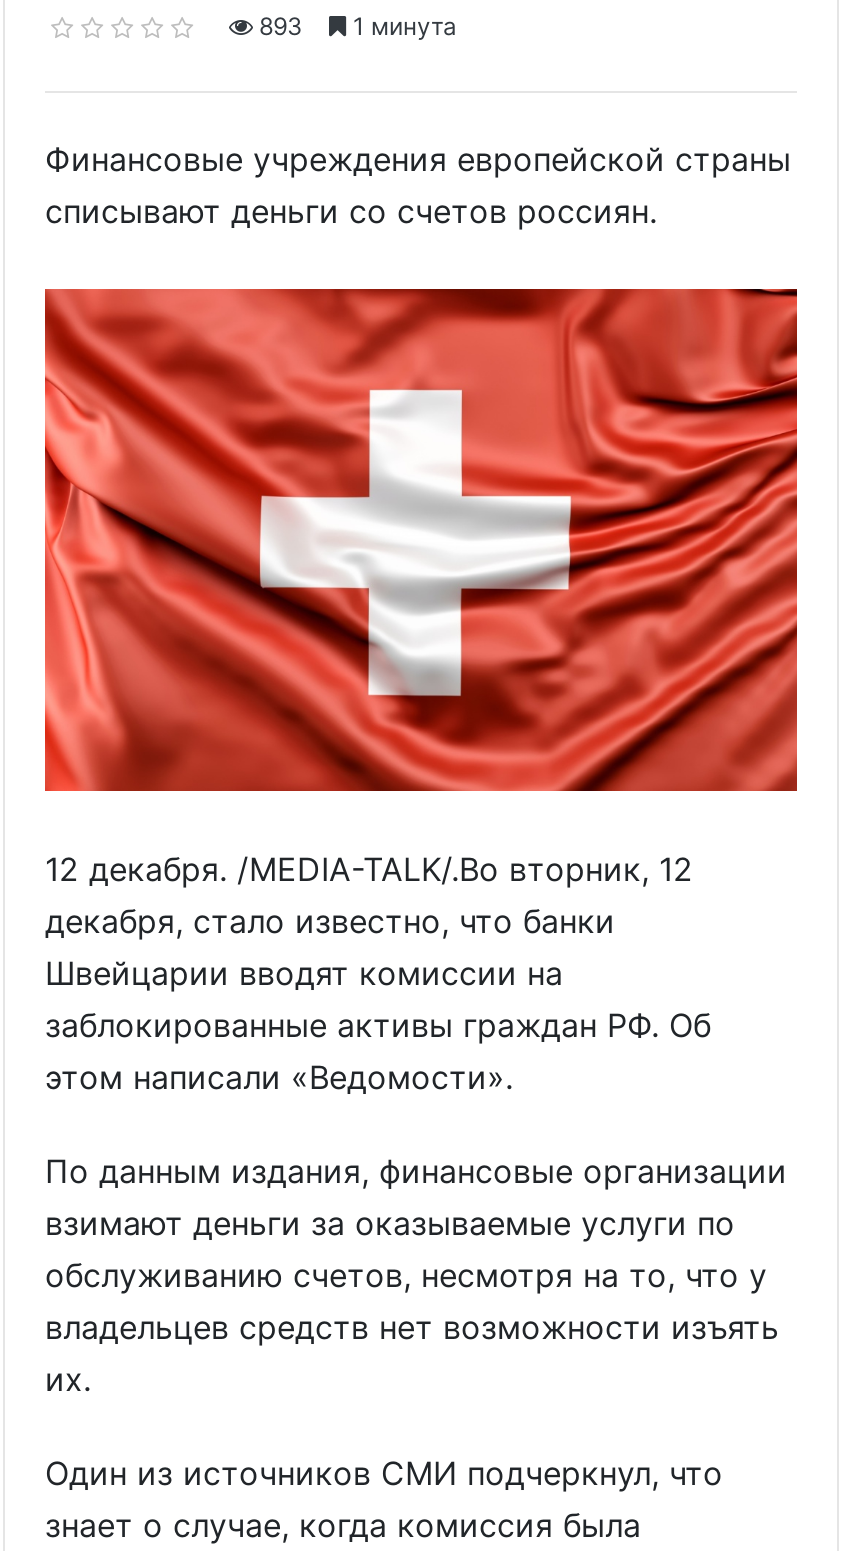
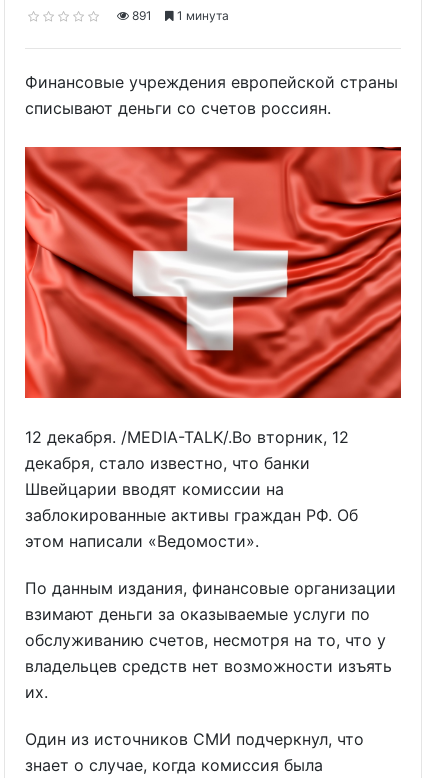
[253,11,303,41] 893 -> [129,8,152,23] 891

